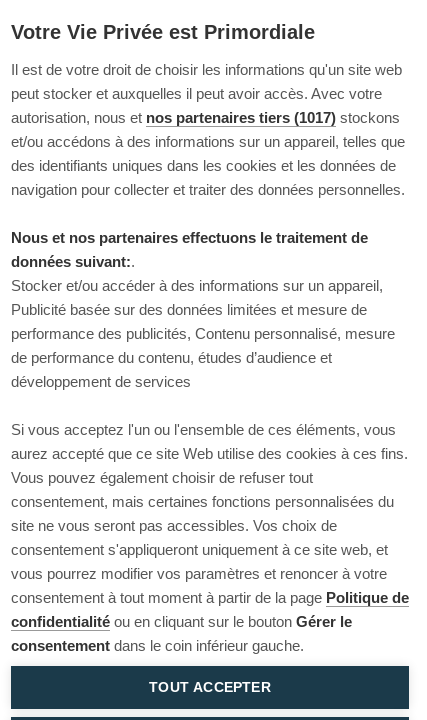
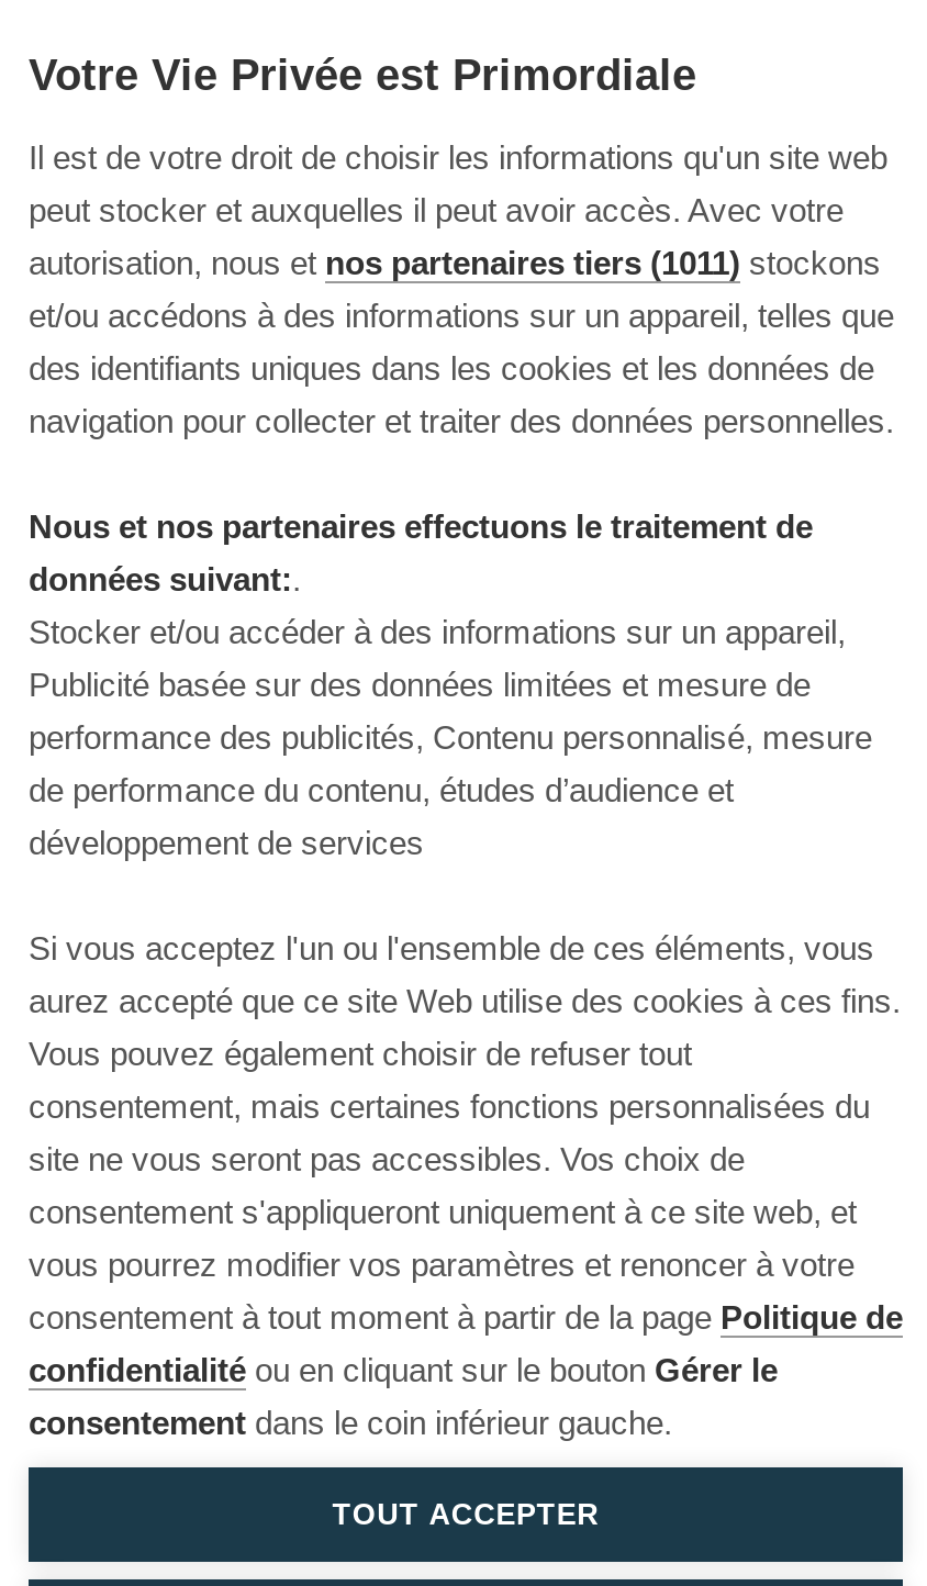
[11,109,400,126] autorisation, nous et nos partenaires tiers (1017) stockons -> [29,244,881,282] autorisation, nous et nos partenaires tiers (1011) stockons

